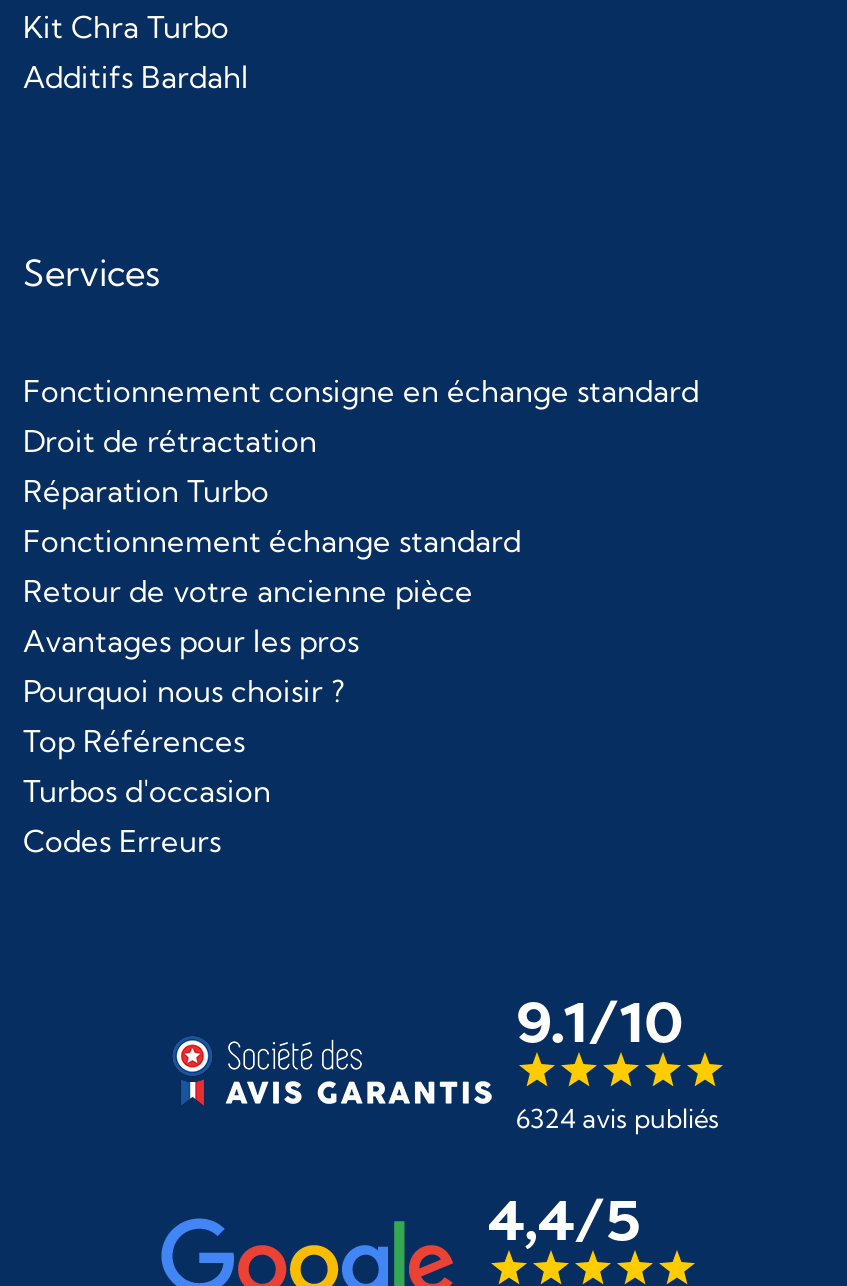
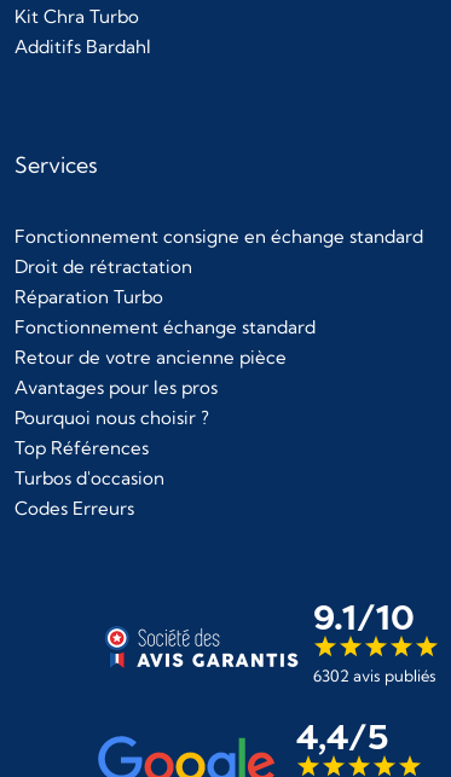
[516,1102,720,1134] 6324 avis publiés -> [313,666,436,685] 6302 avis publiés

